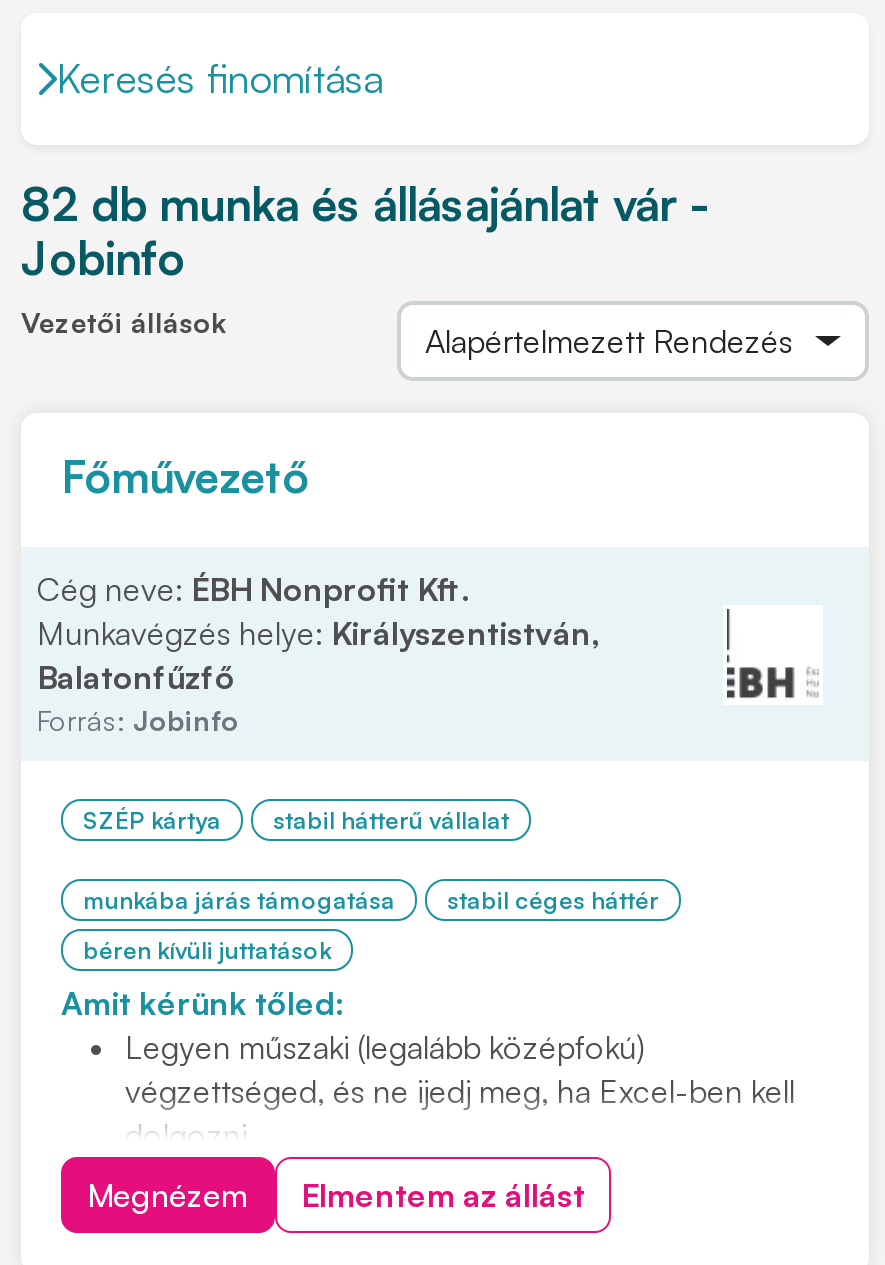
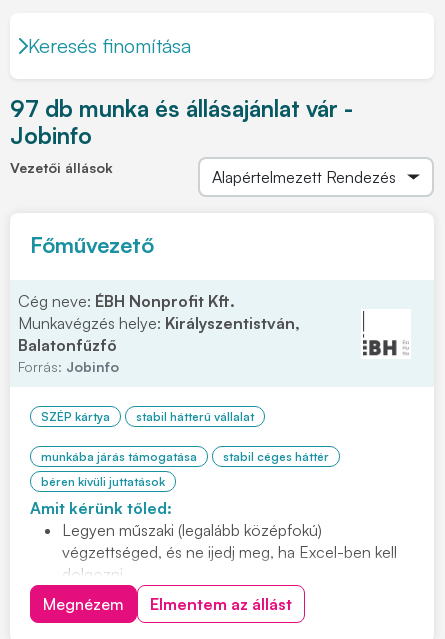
[21,175,707,233] 82 db munka és állásajánlat vár - -> [10,94,353,123] 97 db munka és állásajánlat vár -

